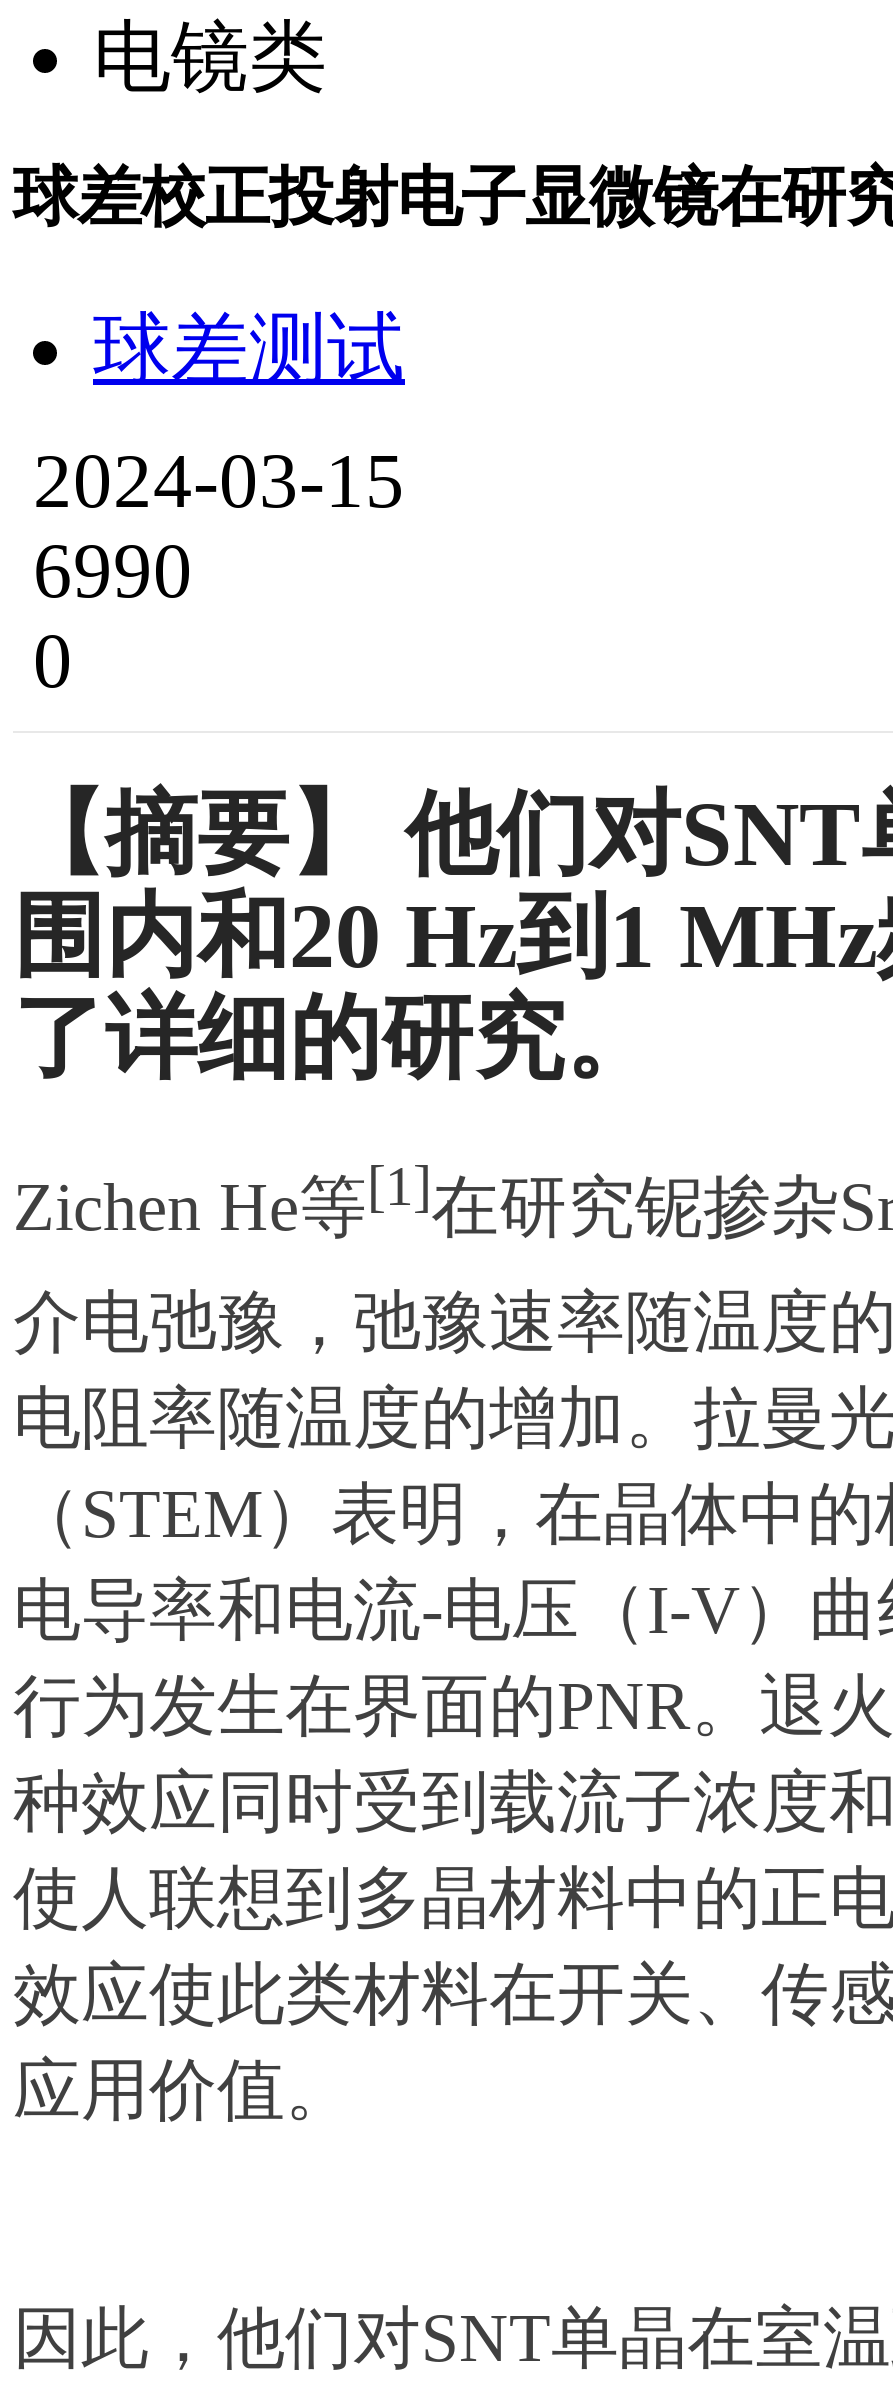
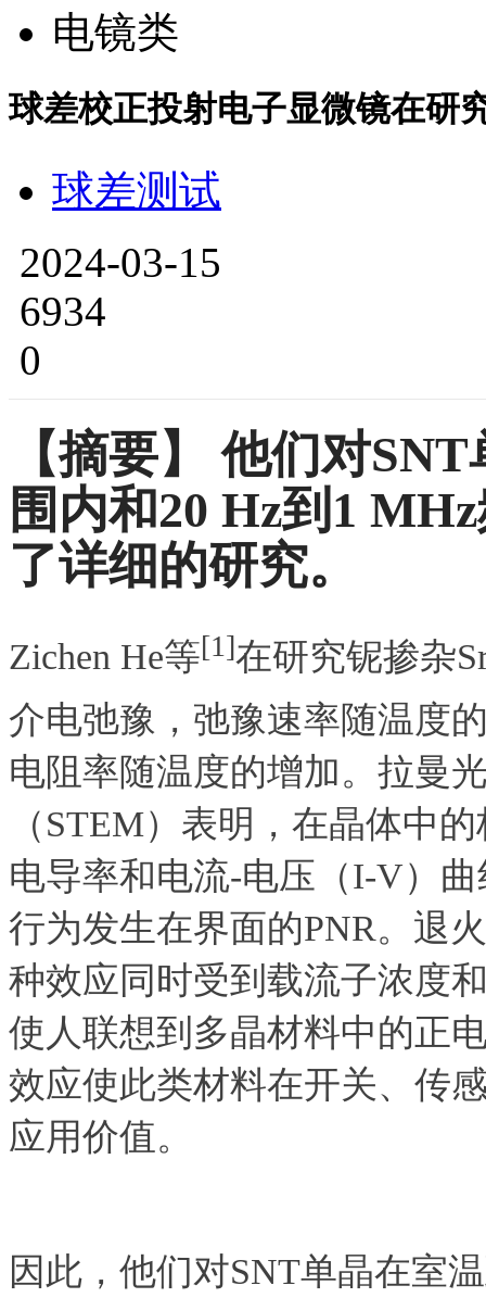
[13,527,193,613] 6990 -> [9,288,106,335] 6934

